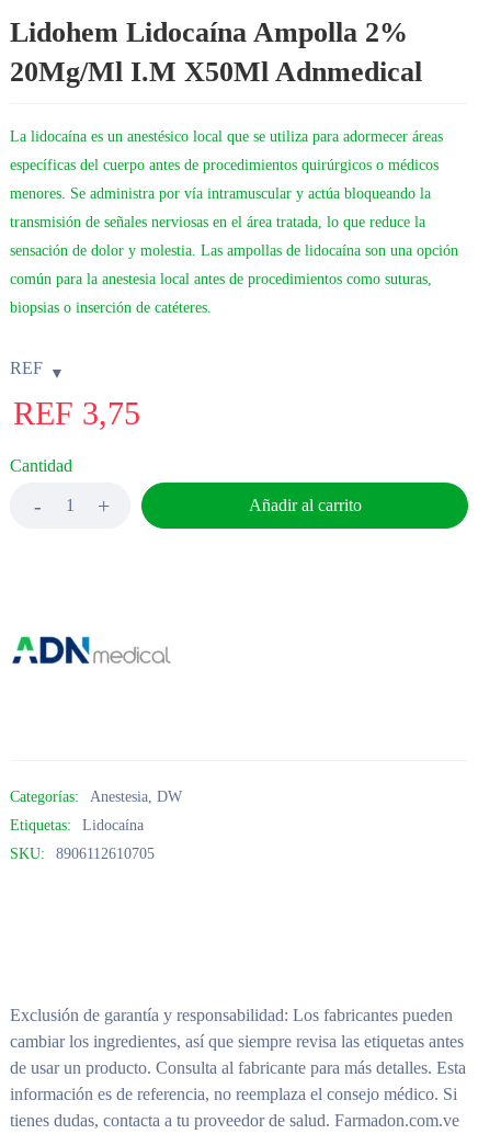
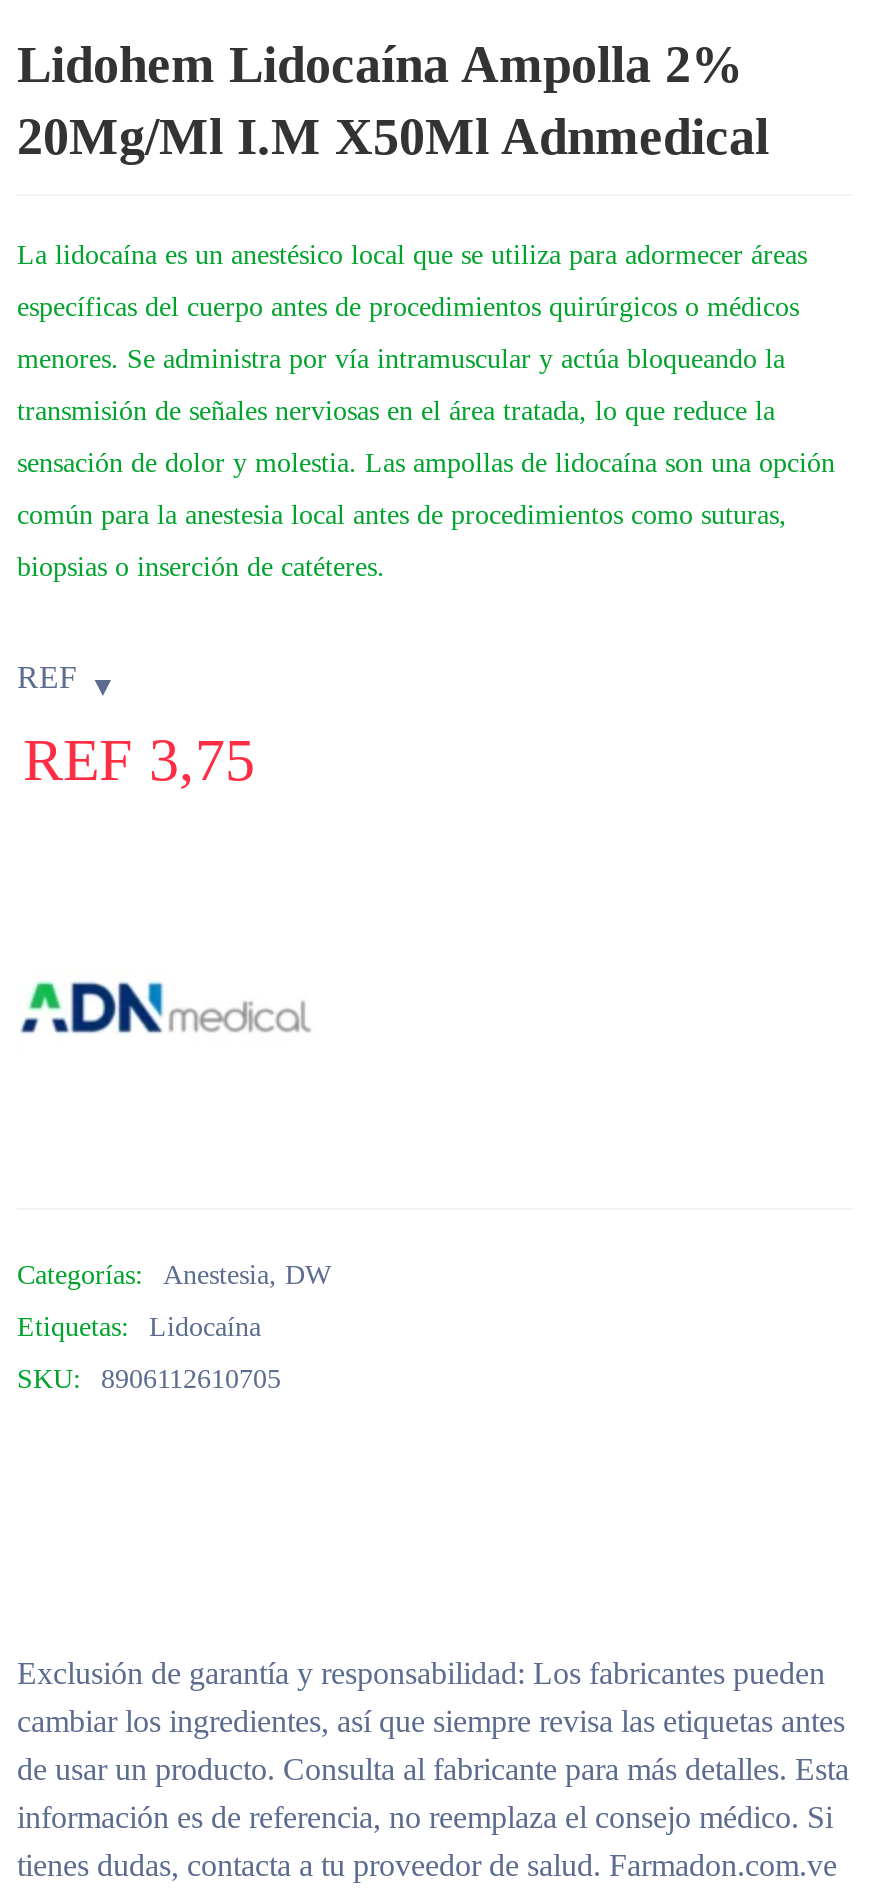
[10,456,361,514] Cantidad | Añadir al carrito -> none

